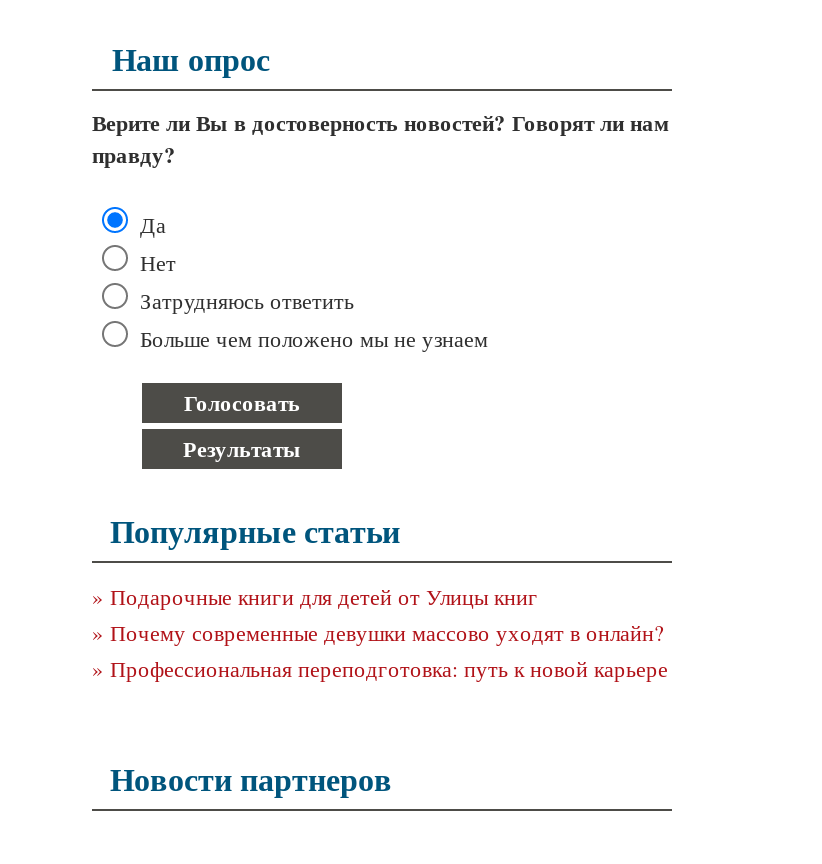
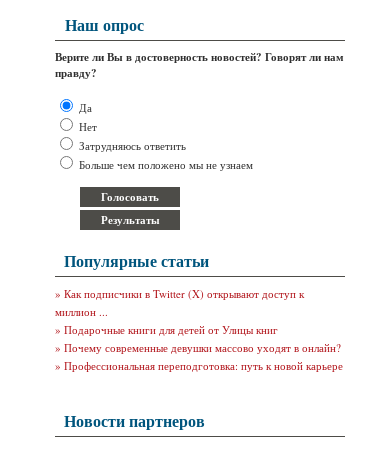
none -> [55,286,304,319] » Как подписчики в Twitter (X) открывают доступ к | миллион ...

